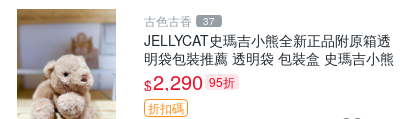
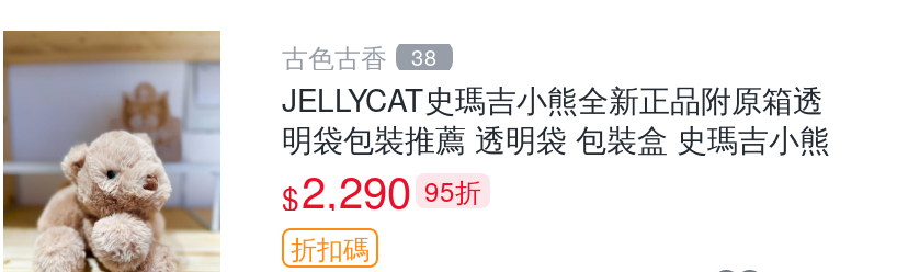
[144,12,215,29] 古色古香 37 -> [282,38,438,75] 古色古香 38

